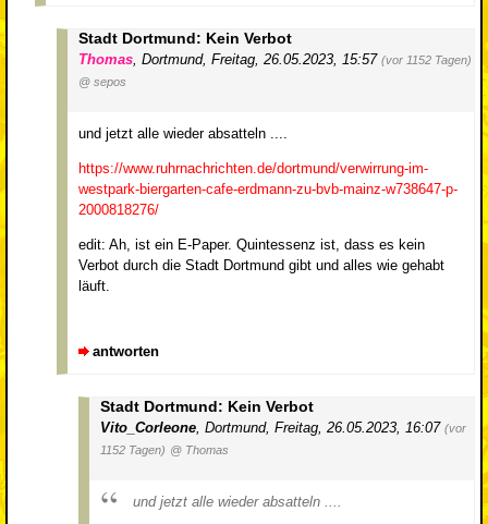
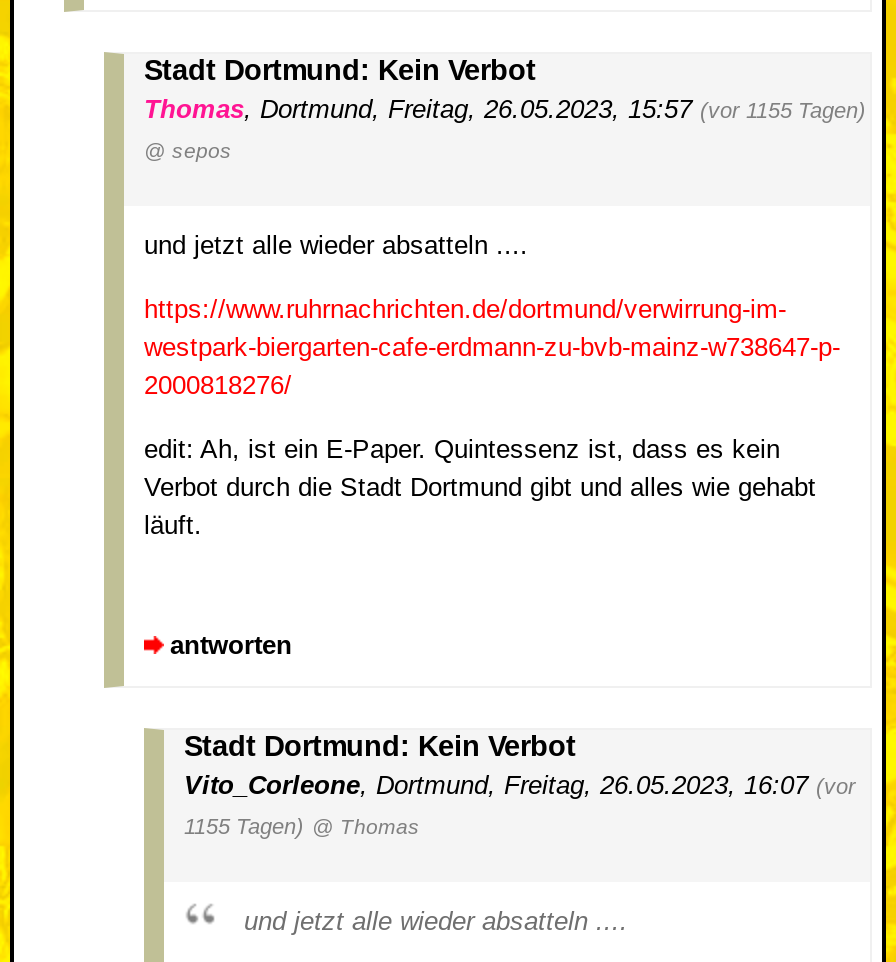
[78,51,472,67] Thomas, Dortmund, Freitag, 26.05.2023, 15:57 (vor 1152 Tagen) -> [144,93,866,123] Thomas, Dortmund, Freitag, 26.05.2023, 15:57 (vor 1155 Tagen)
[100,443,229,456] 1152 Tagen) @ Thomas -> [184,814,420,838] 1155 Tagen) @ Thomas

